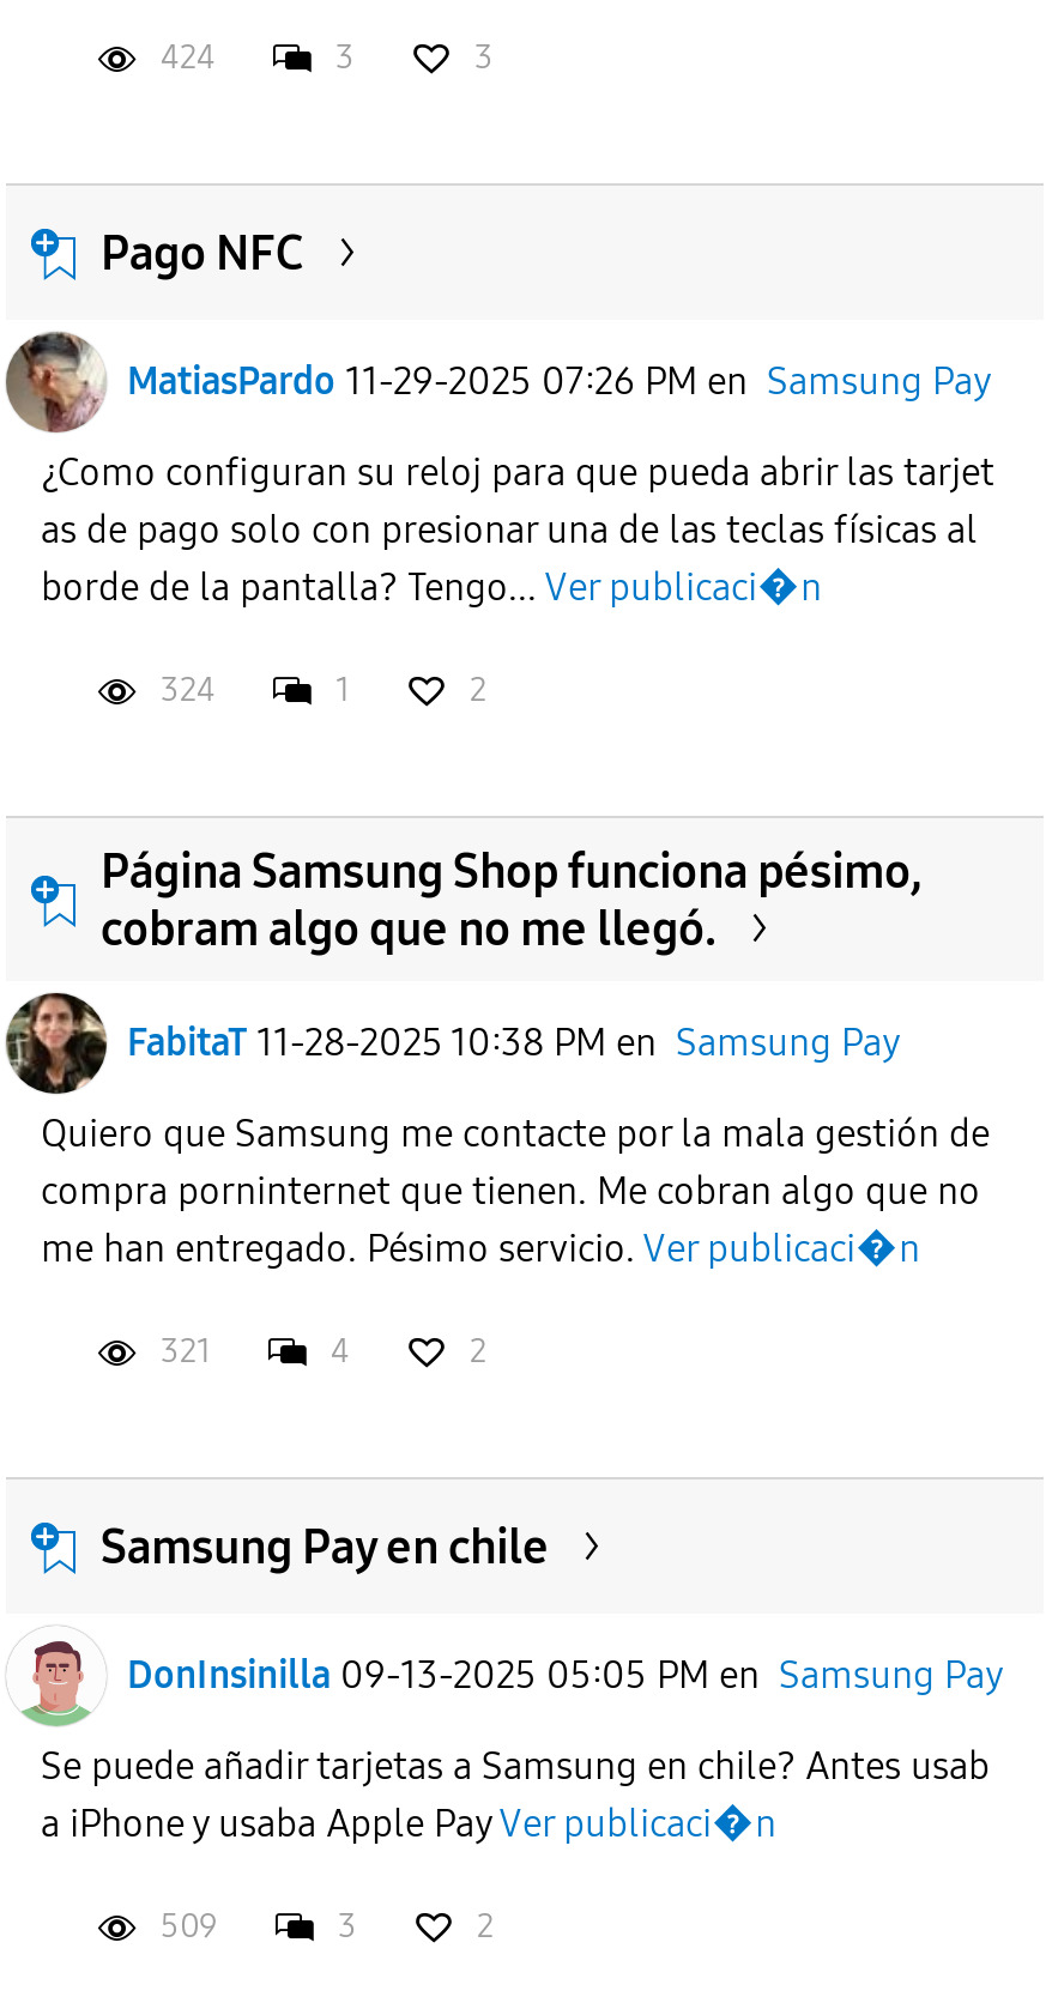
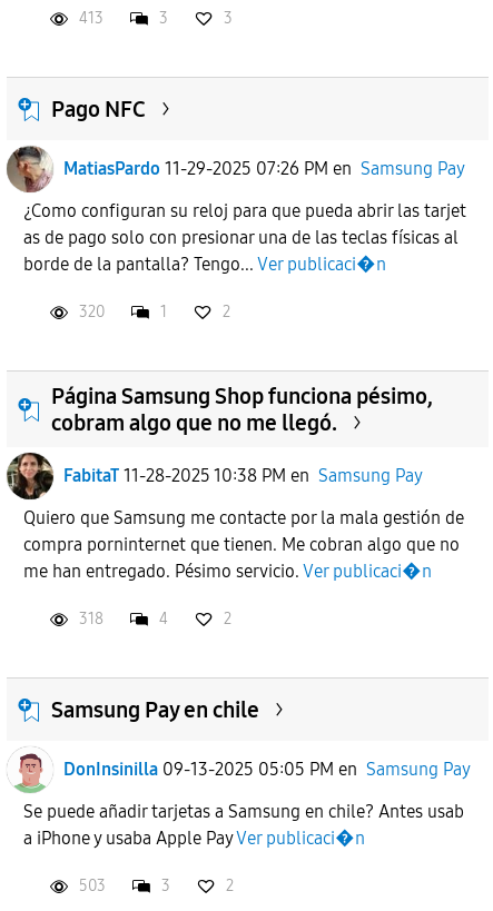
[161,38,216,79] 424 -> [78,9,103,28] 413
[161,670,216,711] 324 -> [78,303,104,322] 320
[161,1332,211,1372] 321 -> [78,610,103,629] 318
[161,1907,218,1947] 509 -> [78,877,105,896] 503

